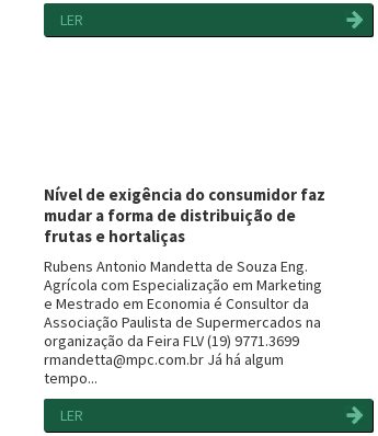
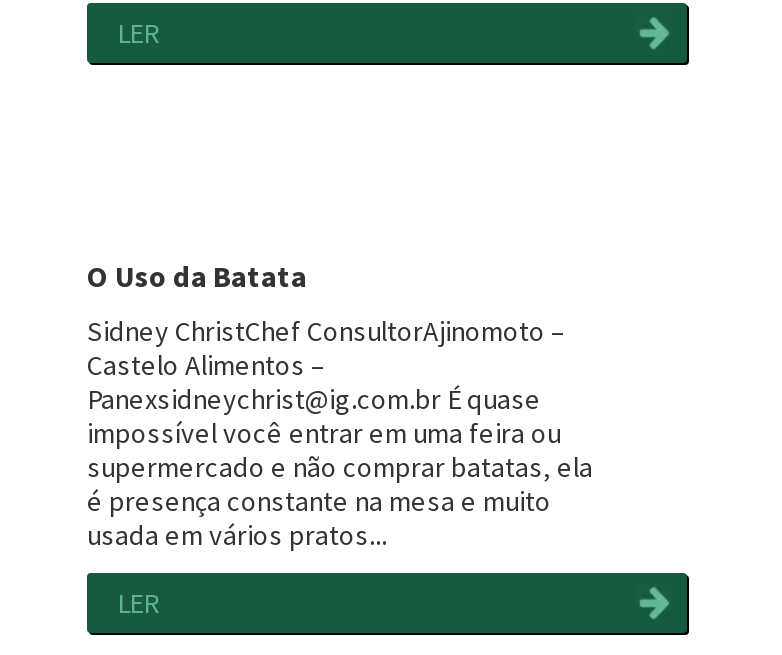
[44,184,325,246] Nível de exigência do consumidor faz | mudar a forma de distribuição de | frutas e hortaliças -> [87,257,307,295] O Uso da Batata
[44,256,322,388] Rubens Antonio Mandetta de Souza Eng. | Agrícola com Especialização em Marketing | e Mestrado em Economia é Consultor da | Associação Paulista de Supermercados na | organização da Feira FLV (19) 9771.3699 | rmandetta@mpc.com.br Já há algum | tempo... -> [87,313,593,553] Sidney ChristChef ConsultorAjinomoto – | Castelo Alimentos – | Panexsidneychrist@ig.com.br É quase | impossível você entrar em uma feira ou | supermercado e não comprar batatas, ela | é presença constante na mesa e muito | usada em vários pratos...

